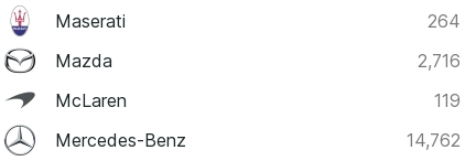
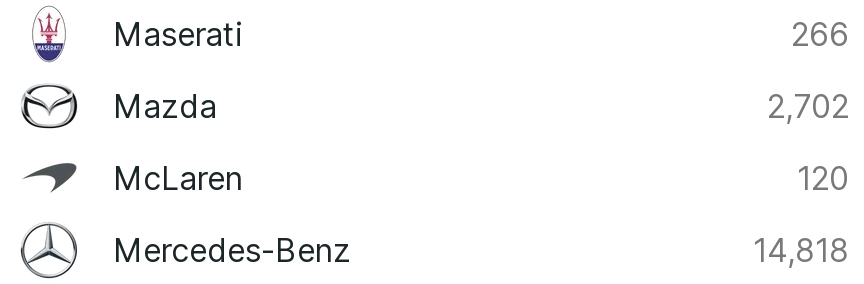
[428,9,461,31] 264 -> [791,13,849,53] 266
[418,49,461,71] 2,716 -> [767,85,849,125] 2,702
[434,89,461,111] 119 -> [797,157,849,197] 120
[407,128,461,151] 14,762 -> [753,229,849,269] 14,818

